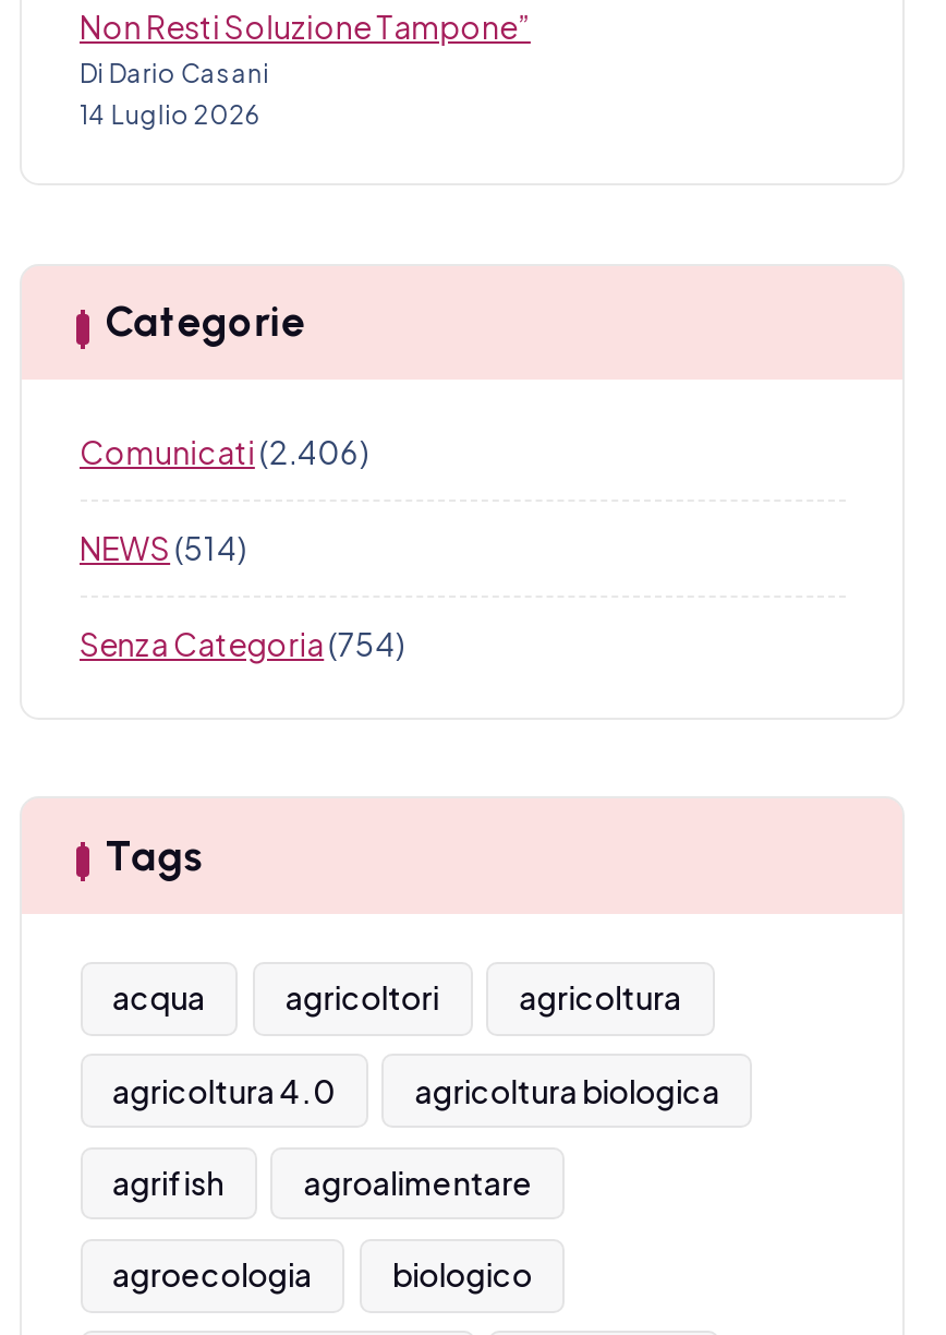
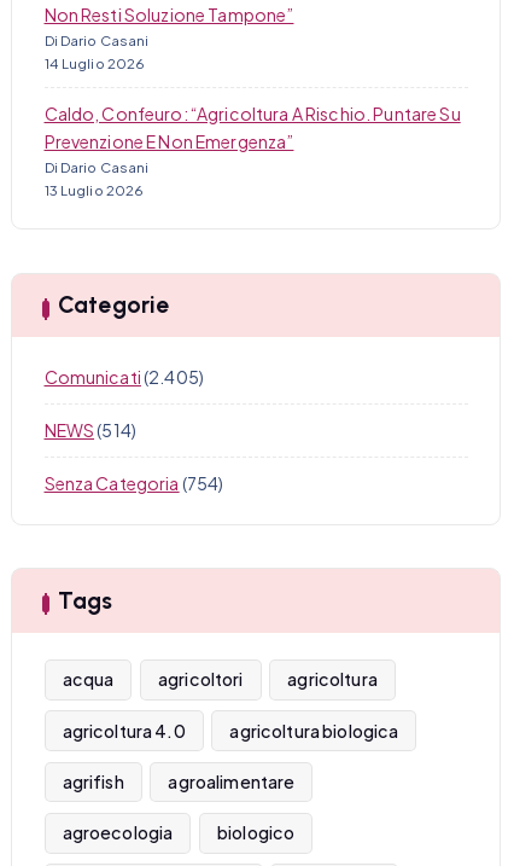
none -> [44,103,461,200] Caldo, Confeuro: “Agricoltura A Rischio. Puntare Su | Prevenzione E Non Emergenza” | Di Dario Casani | 13 Luglio 2026
[80,432,369,472] Comunicati (2.406) -> [44,366,204,388] Comunicati (2.405)

